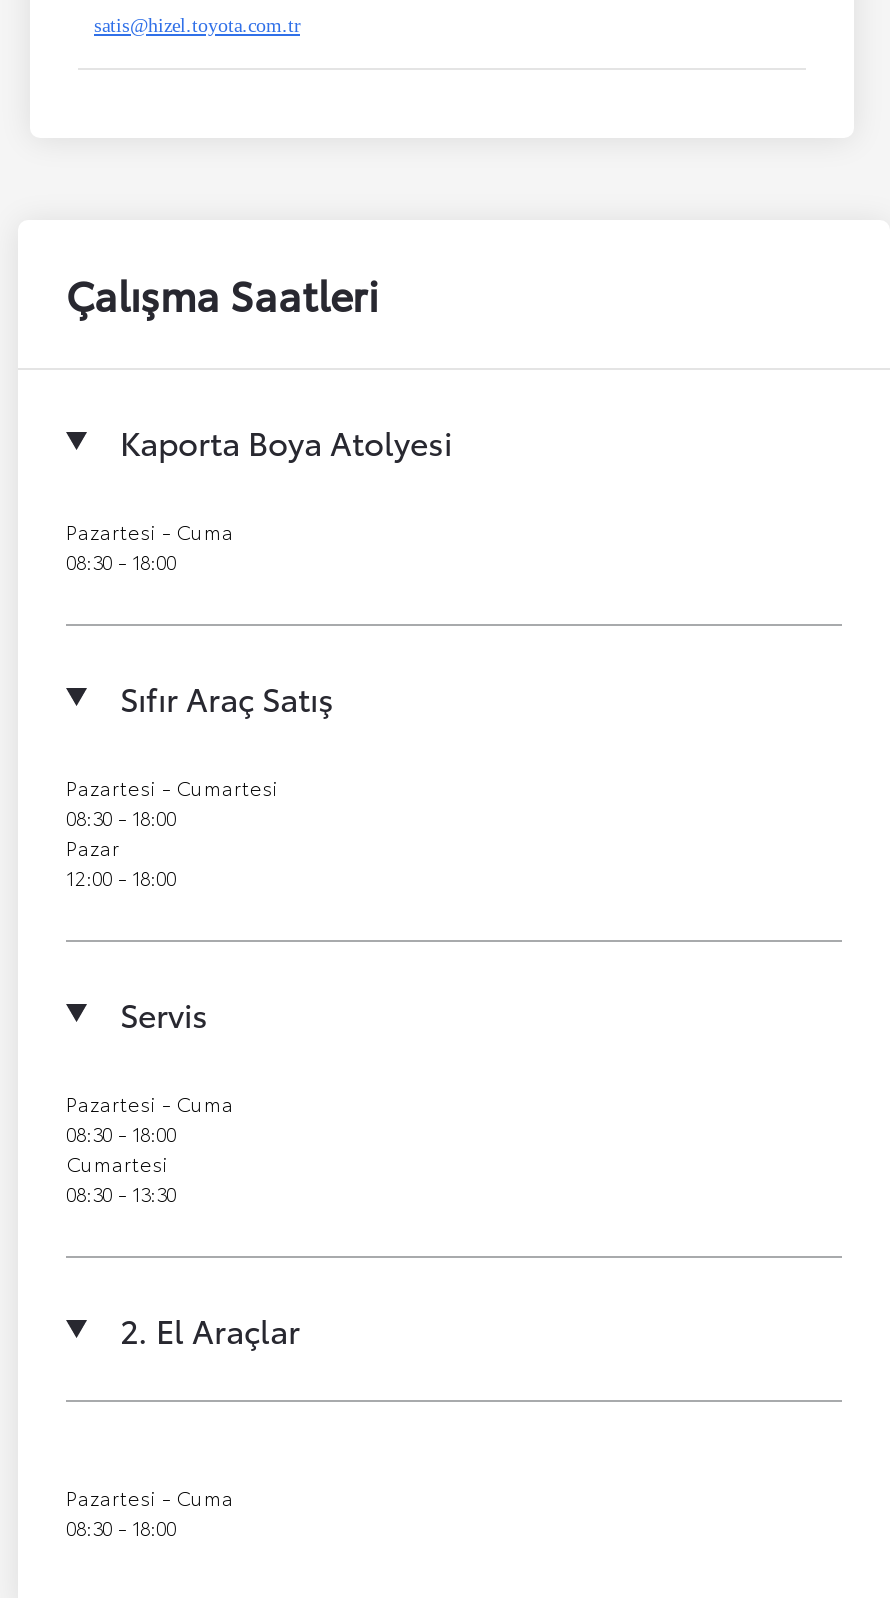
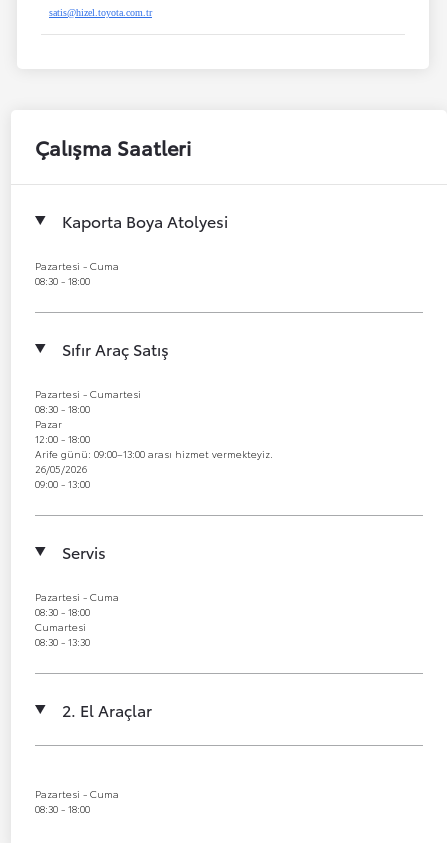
none -> [35,446,273,491] Arife günü: 09:00–13:00 arası hizmet vermekteyiz. | 26/05/2026 | 09:00 - 13:00

